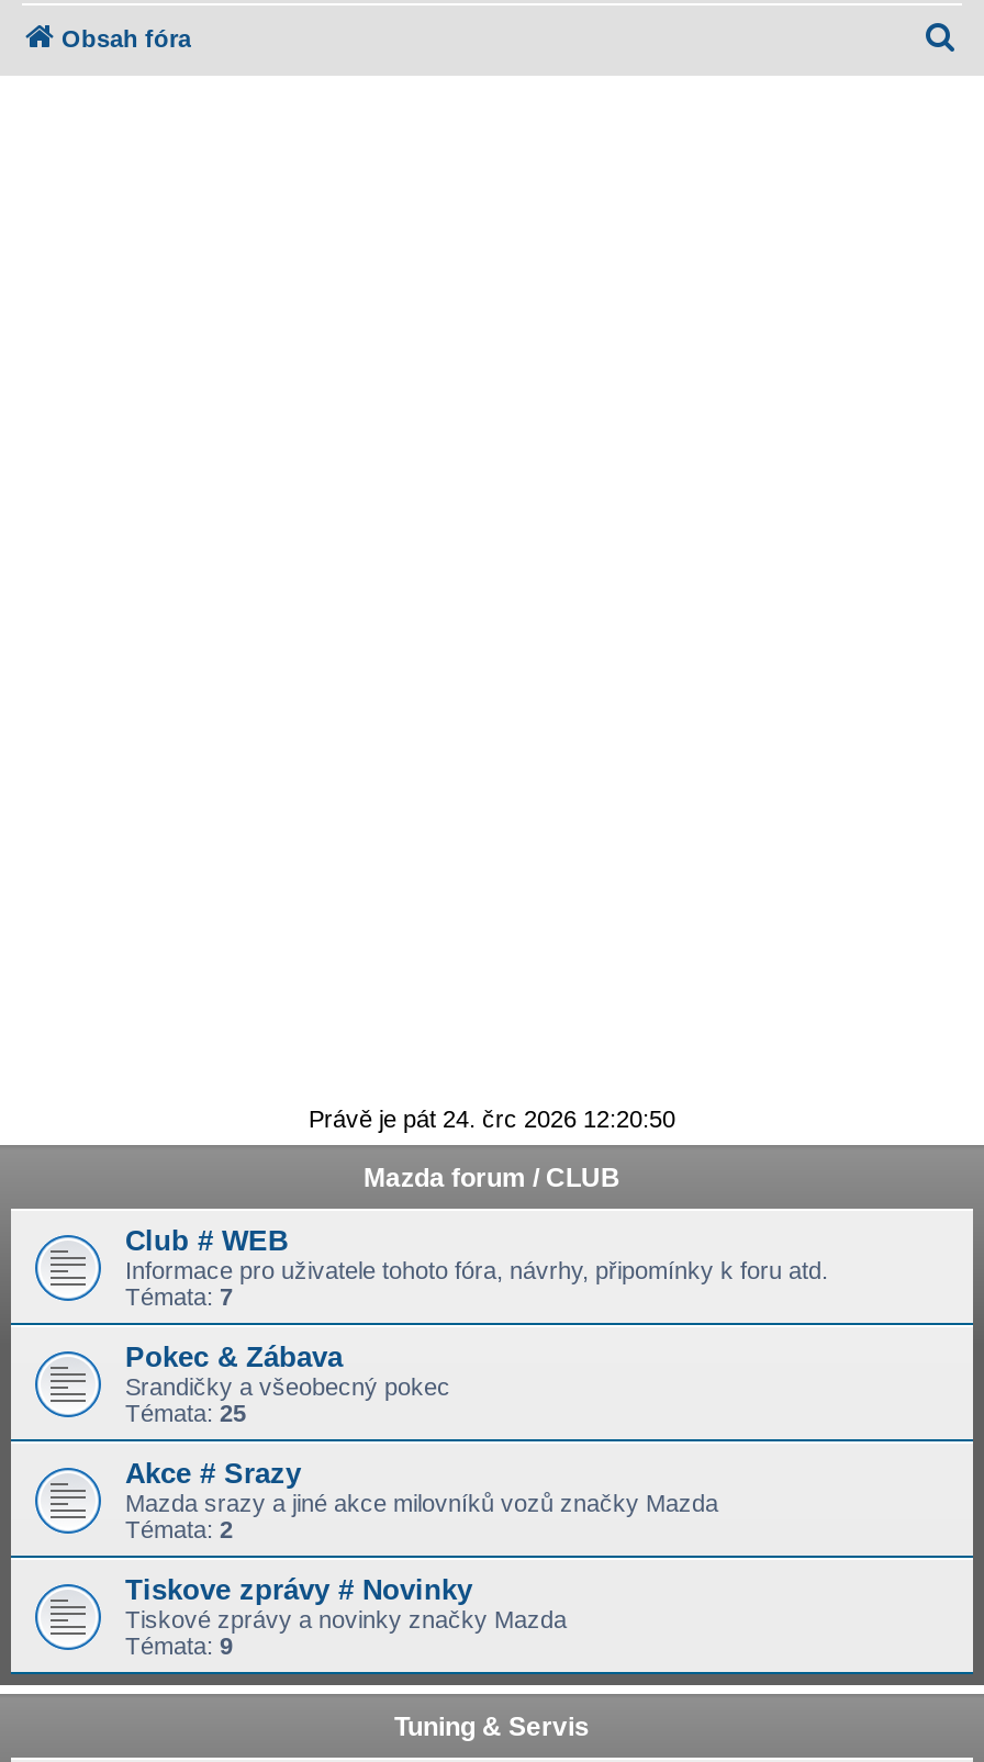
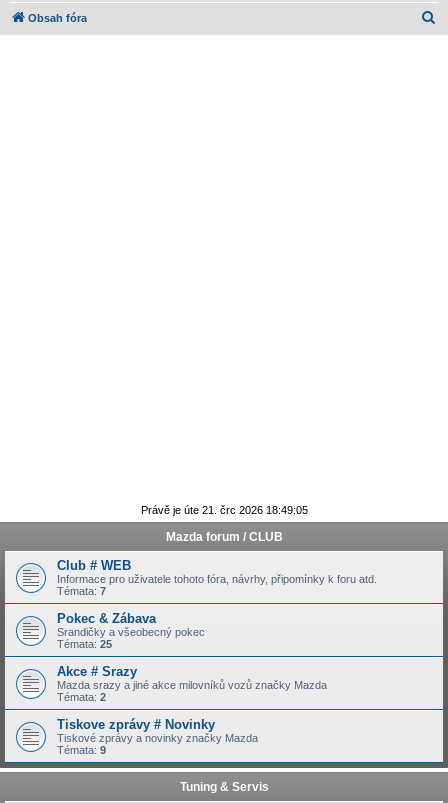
[309,1106,675,1132] Právě je pát 24. črc 2026 12:20:50 -> [140,504,307,516] Právě je úte 21. črc 2026 18:49:05

